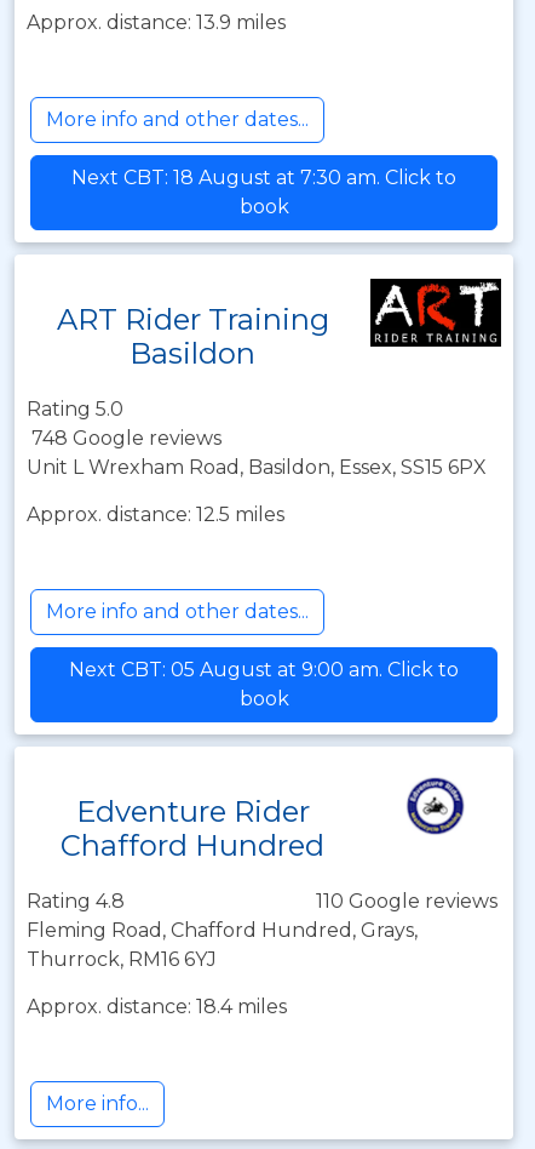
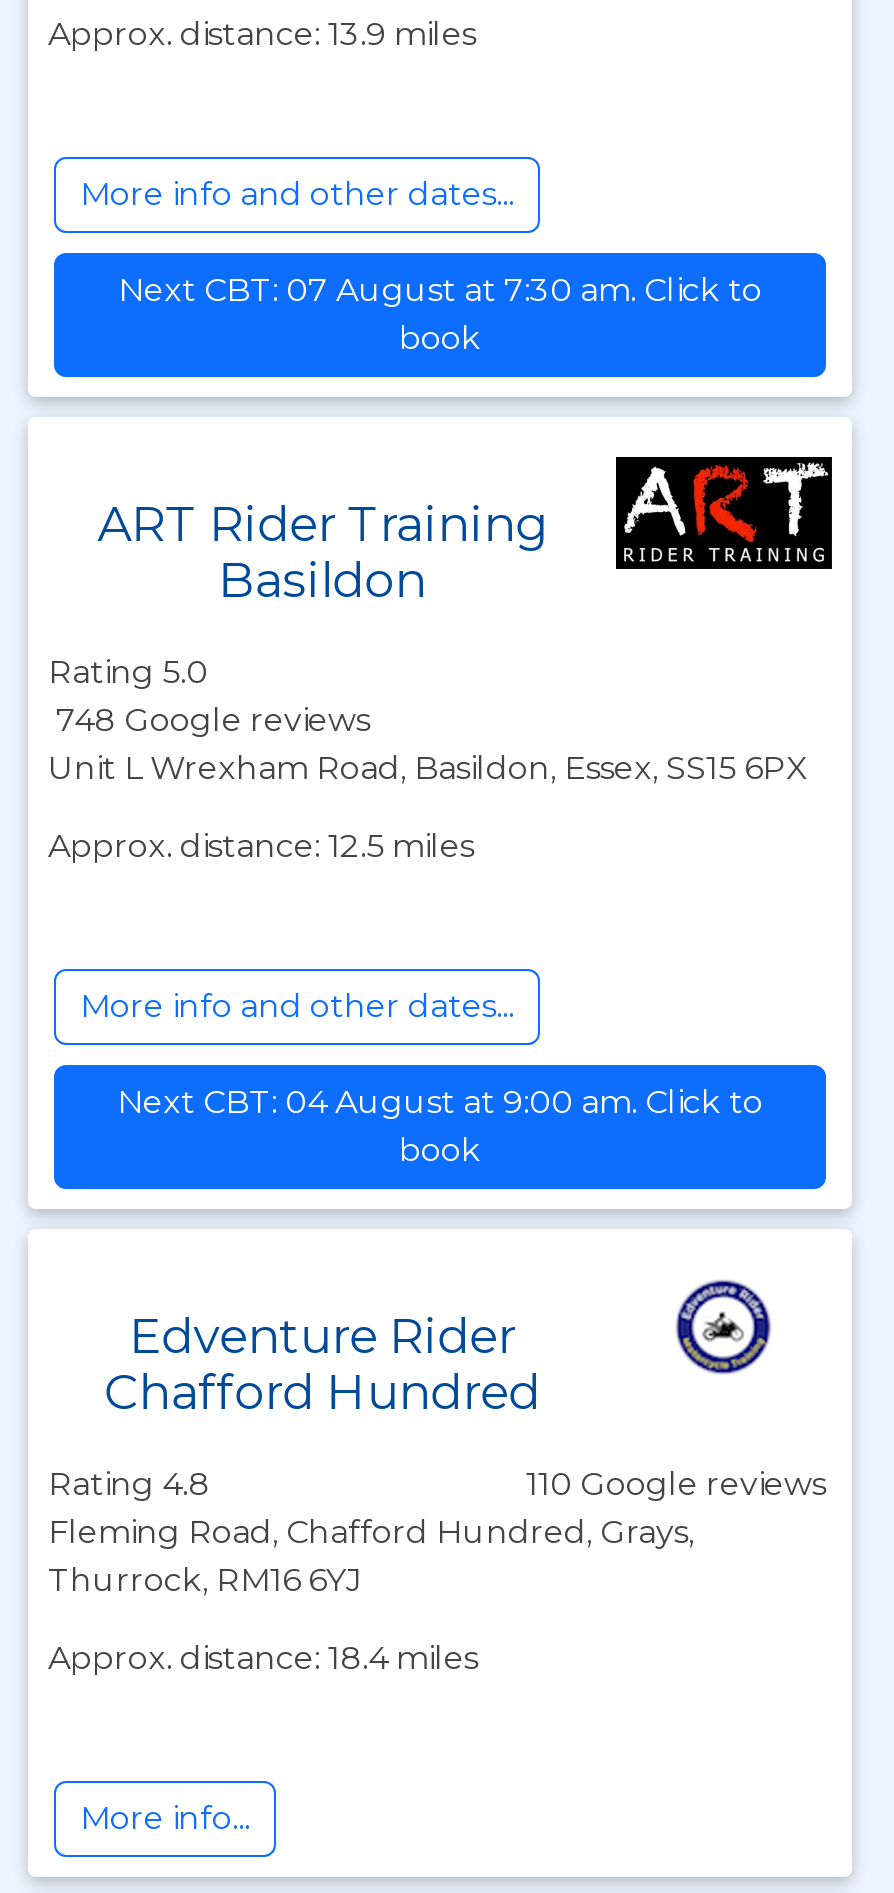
[71,166,456,189] Next CBT: 18 August at 7:30 am. Click to -> [118,271,762,309] Next CBT: 07 August at 7:30 am. Click to
[69,658,459,681] Next CBT: 05 August at 9:00 am. Click to -> [117,1083,763,1121] Next CBT: 04 August at 9:00 am. Click to

